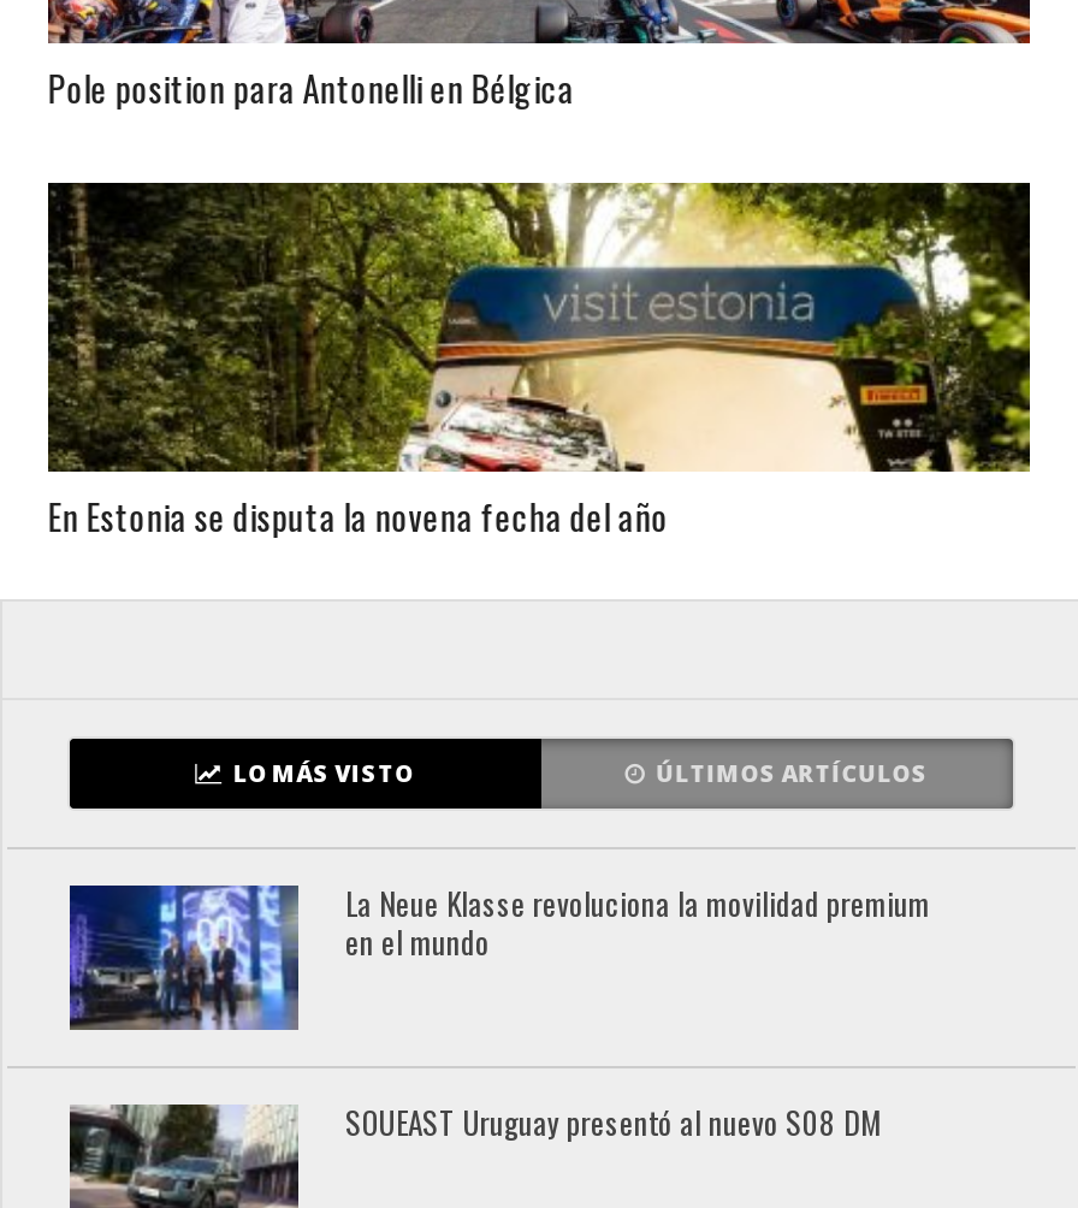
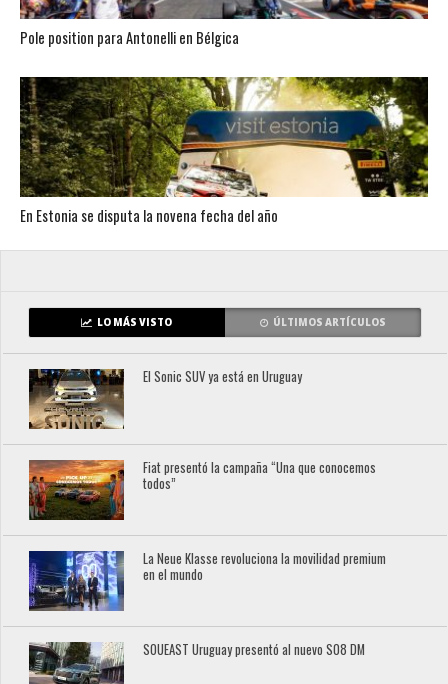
none -> [28,366,302,430] [image] | El Sonic SUV ya está en Uruguay
none -> [28,457,376,521] [image] | Fiat presentó la campaña “Una que conocemos | todos”

